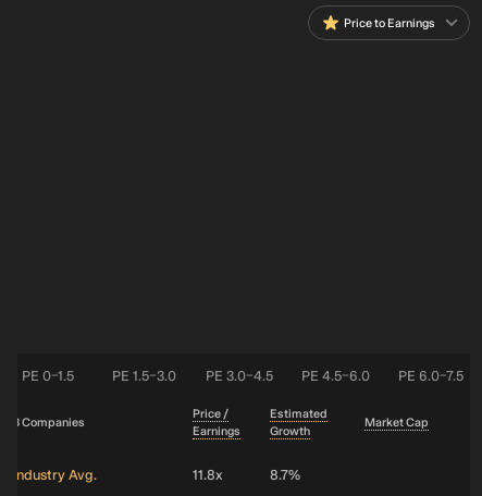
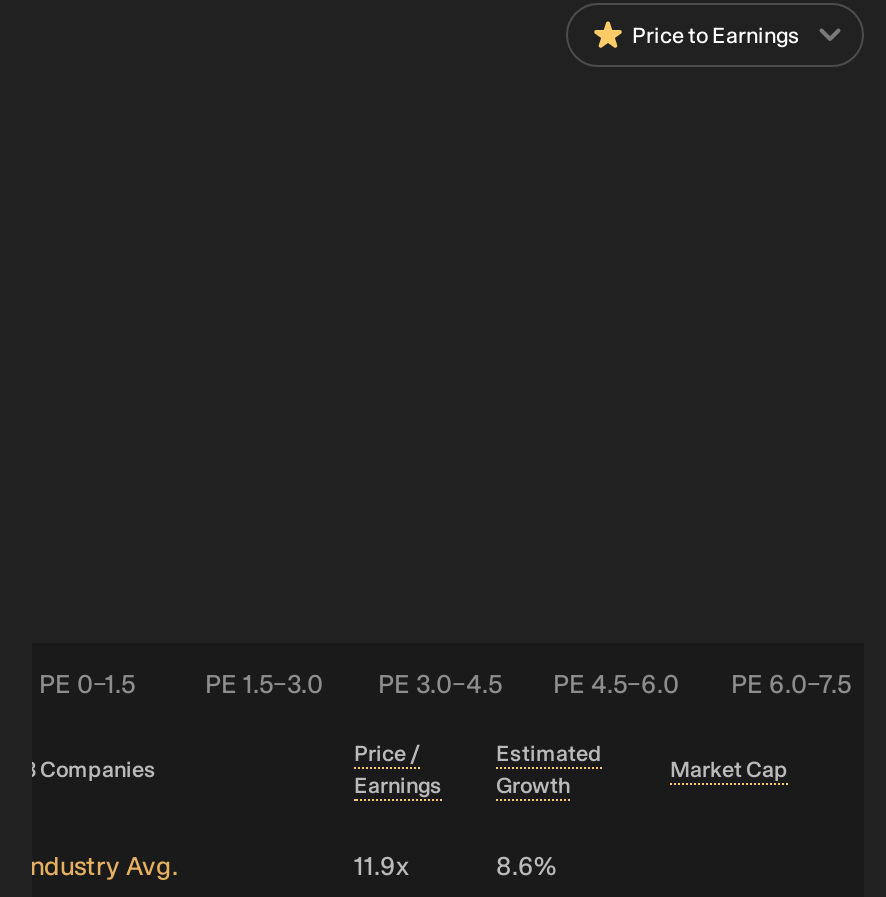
[193,467,300,483] 11.8x | 8.7% -> [354,851,556,881] 11.9x | 8.6%

